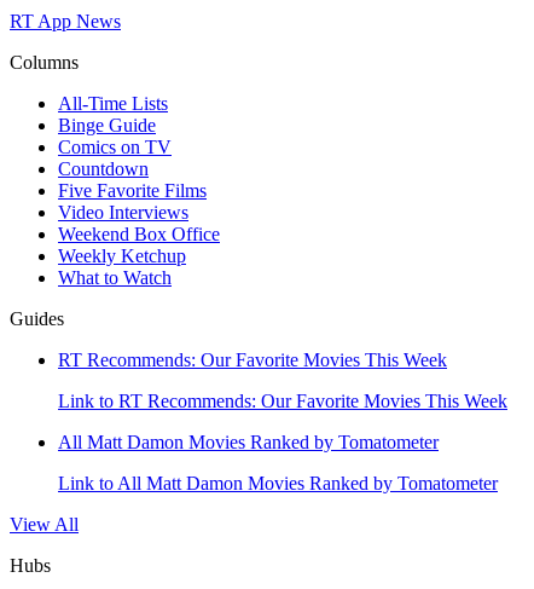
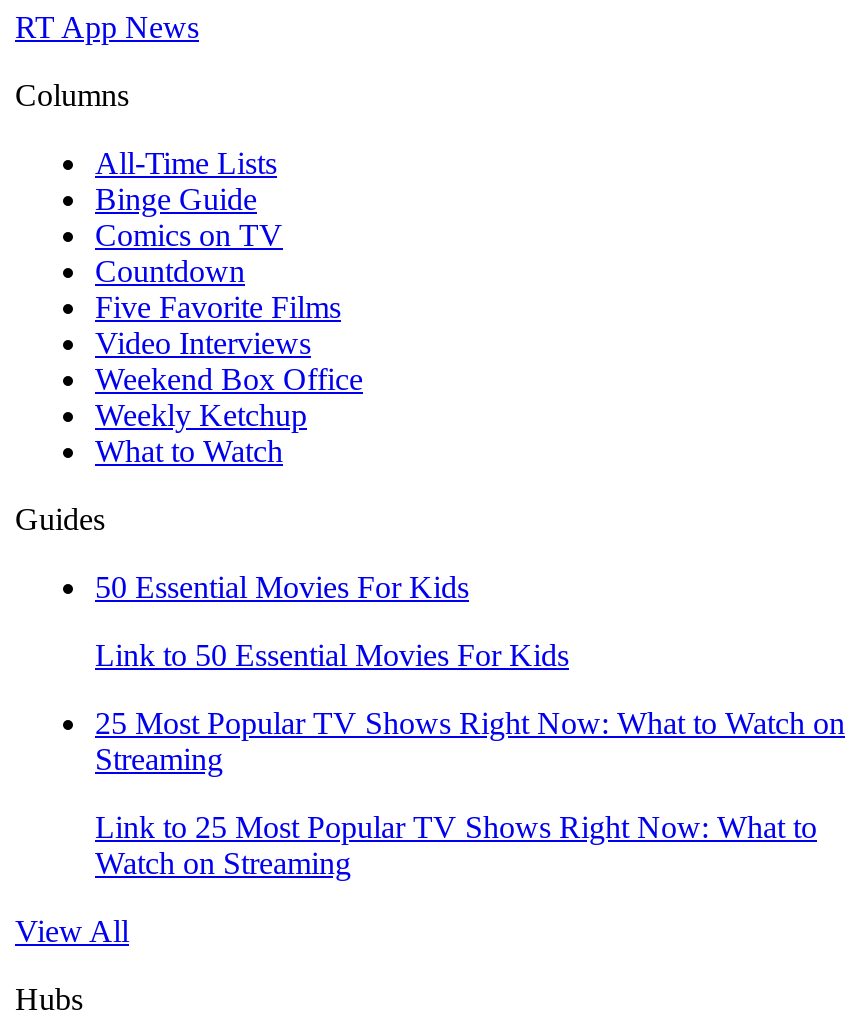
[58,350,447,370] RT Recommends: Our Favorite Movies This Week -> [95,570,469,604] 50 Essential Movies For Kids
[58,391,507,411] Link to RT Recommends: Our Favorite Movies This Week -> [95,638,569,672] Link to 50 Essential Movies For Kids
[58,432,439,452] All Matt Damon Movies Ranked by Tomatometer -> [95,706,845,776] 25 Most Popular TV Shows Right Now: What to Watch on | Streaming
[58,473,498,493] Link to All Matt Damon Movies Ranked by Tomatometer -> [95,810,817,880] Link to 25 Most Popular TV Shows Right Now: What to | Watch on Streaming

